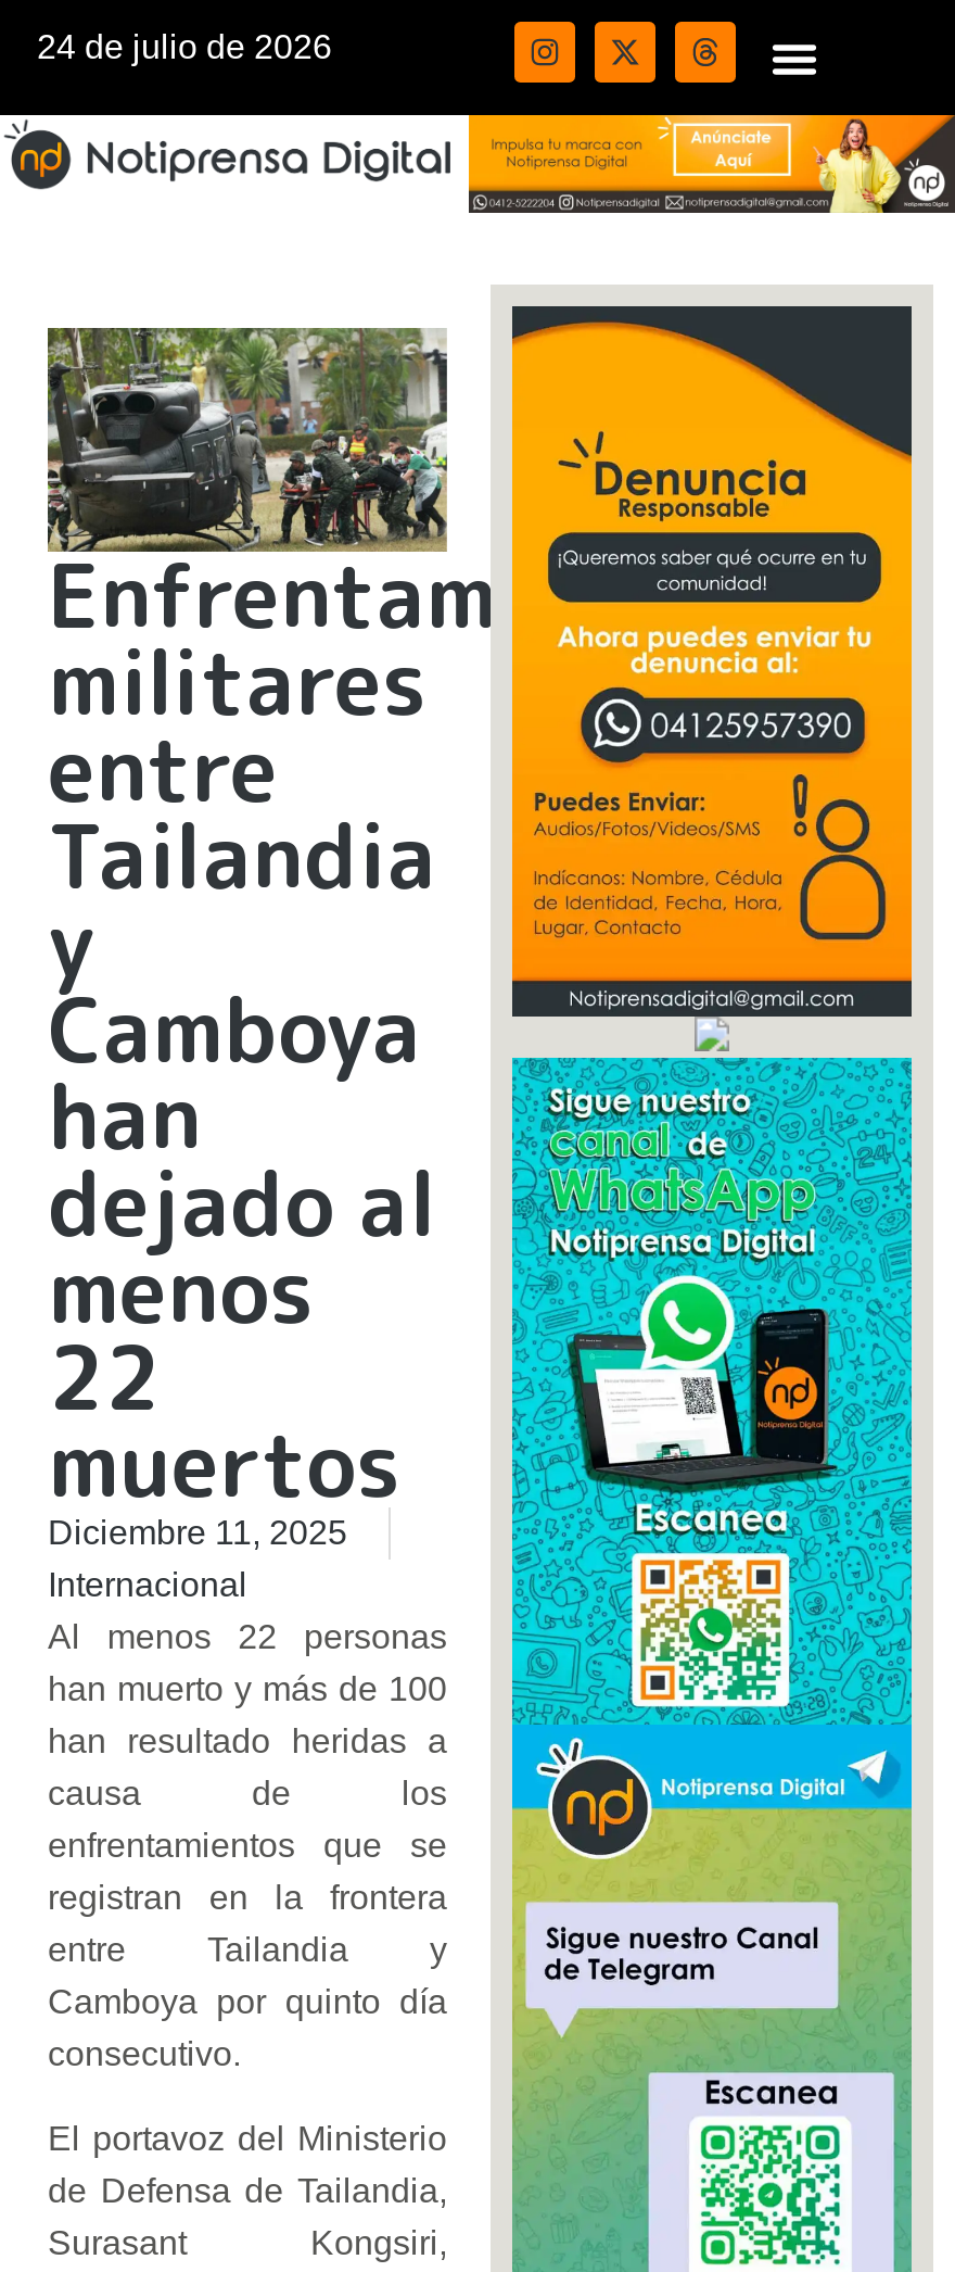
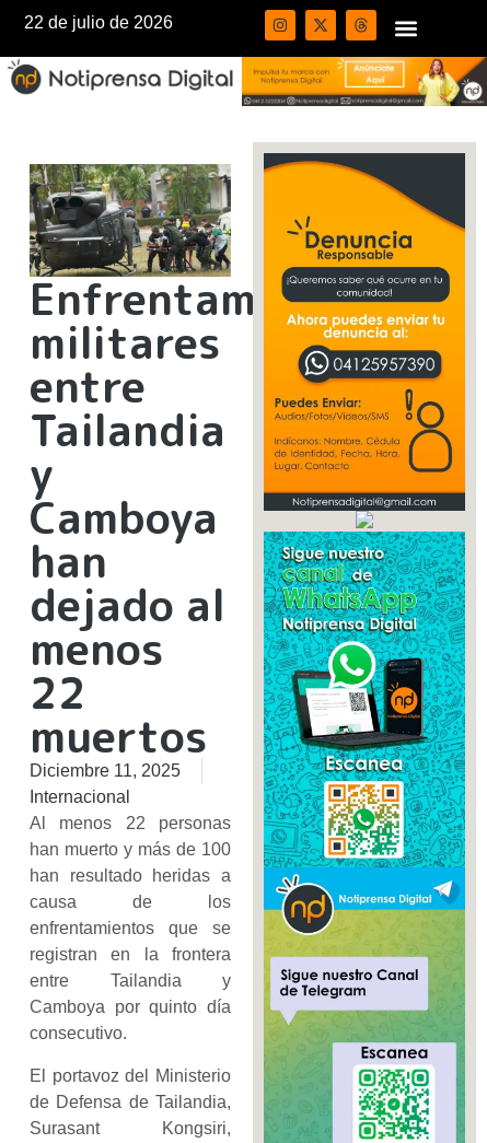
[37,28,332,65] 24 de julio de 2026 -> [24,13,173,32] 22 de julio de 2026

